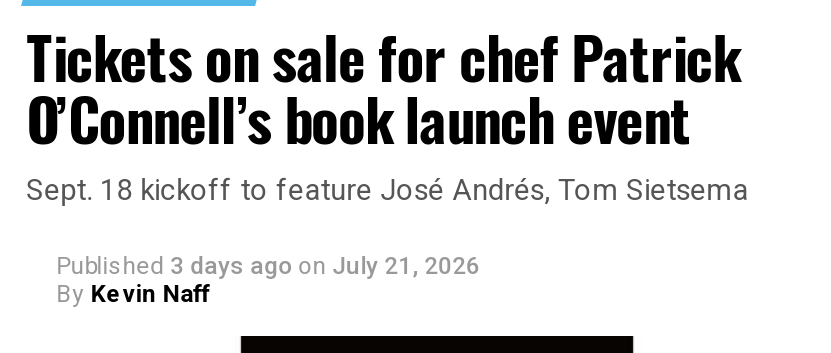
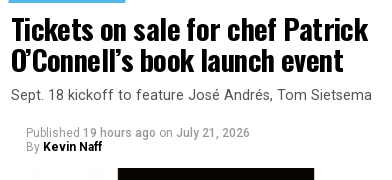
[56,251,480,279] Published 3 days ago on July 21, 2026 -> [26,126,250,140] Published 19 hours ago on July 21, 2026

